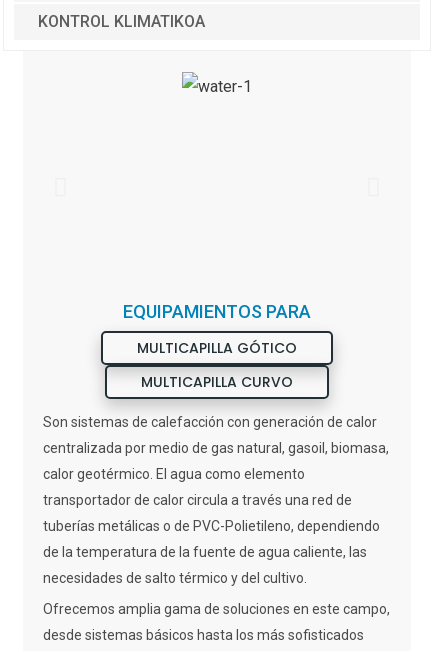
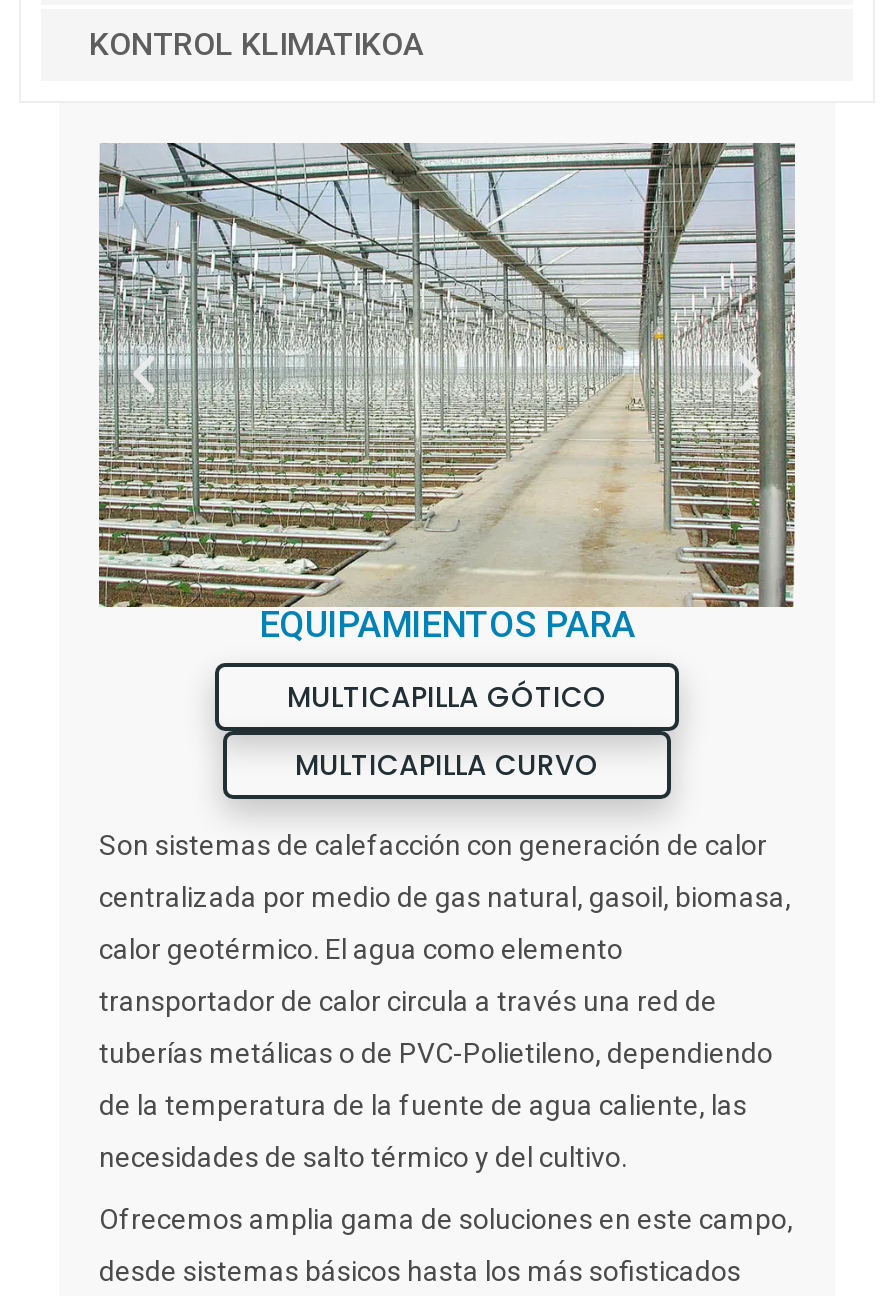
none -> [97,141,797,609] [image]

